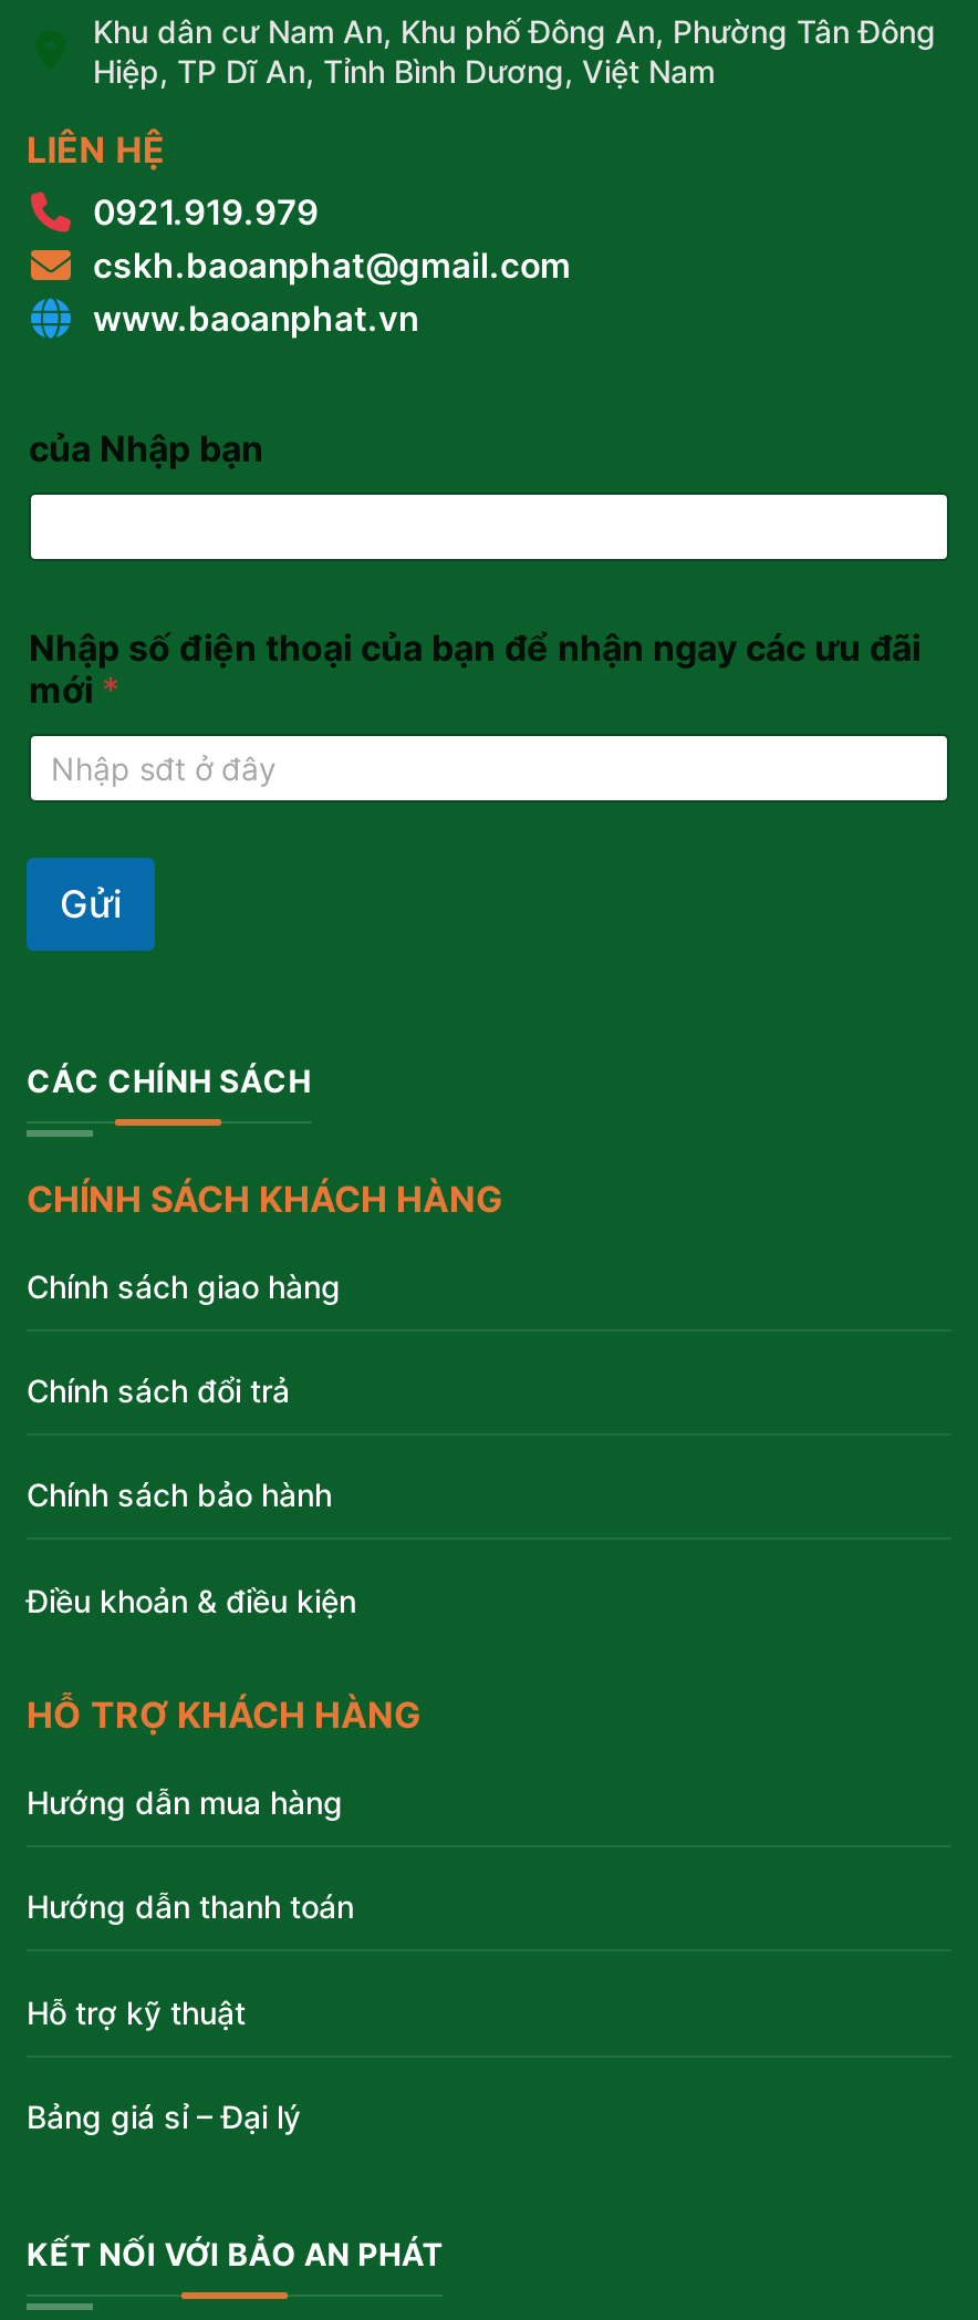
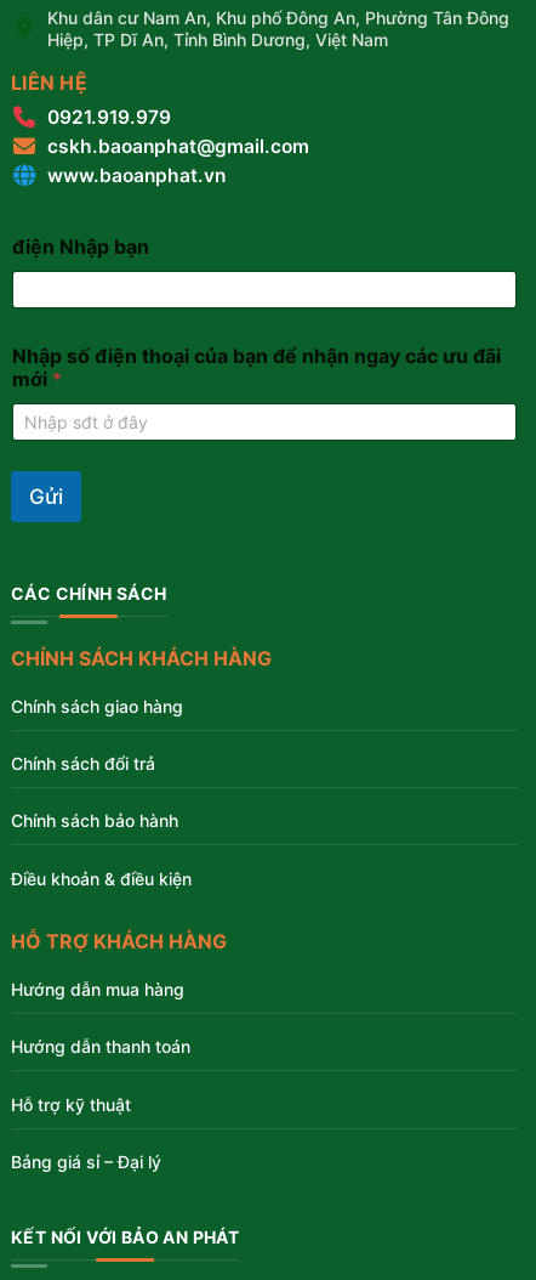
[29,426,263,470] của Nhập bạn -> [12,234,149,258] điện Nhập bạn

